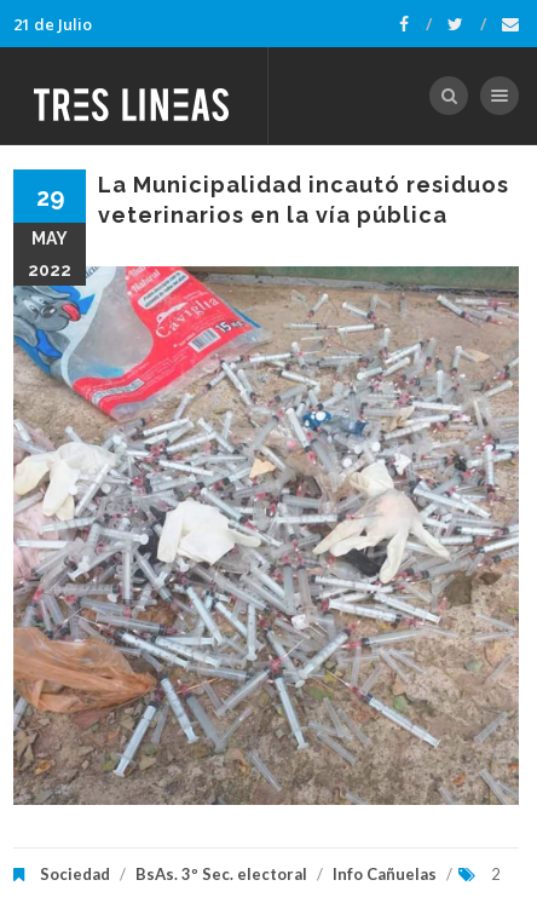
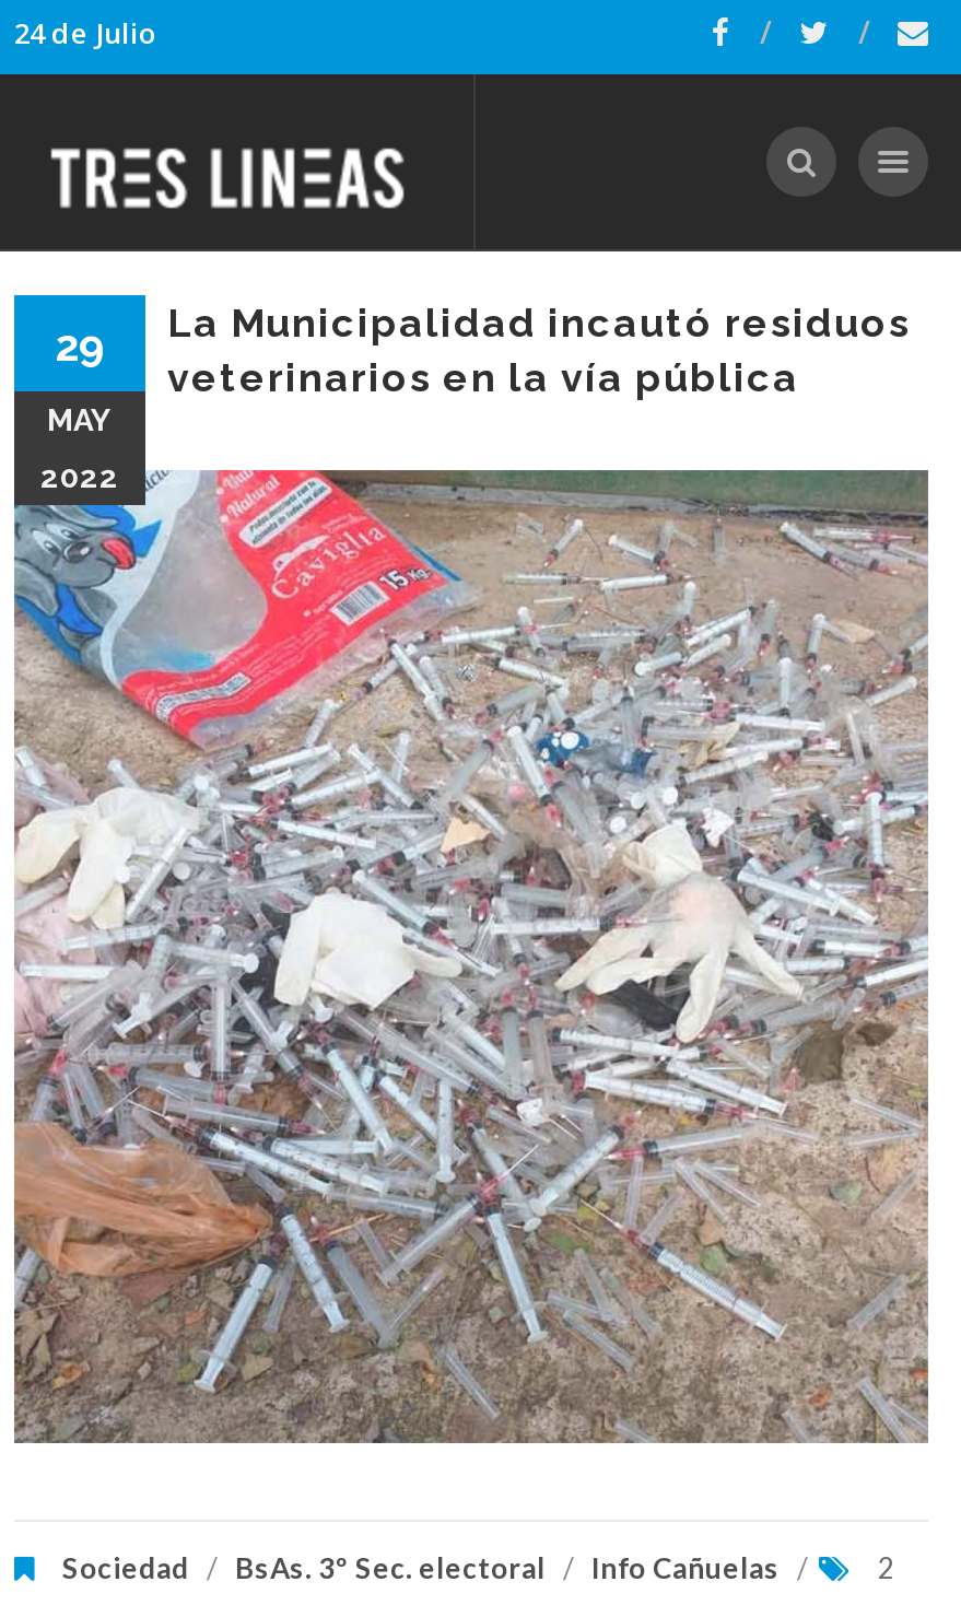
[13,13,92,35] 21 de Julio -> [14,13,156,52] 24 de Julio

